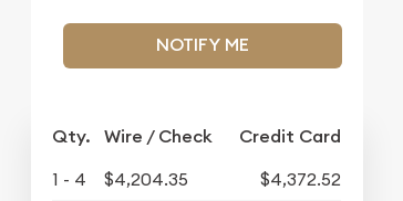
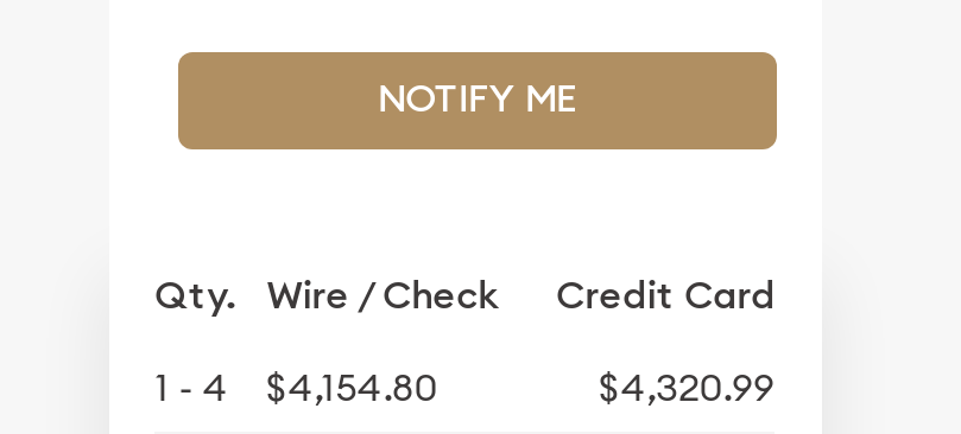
[52,168,188,190] 1 - 4 $4,204.35 -> [155,363,438,410] 1 - 4 $4,154.80
[260,168,341,190] $4,372.52 -> [599,363,775,410] $4,320.99

